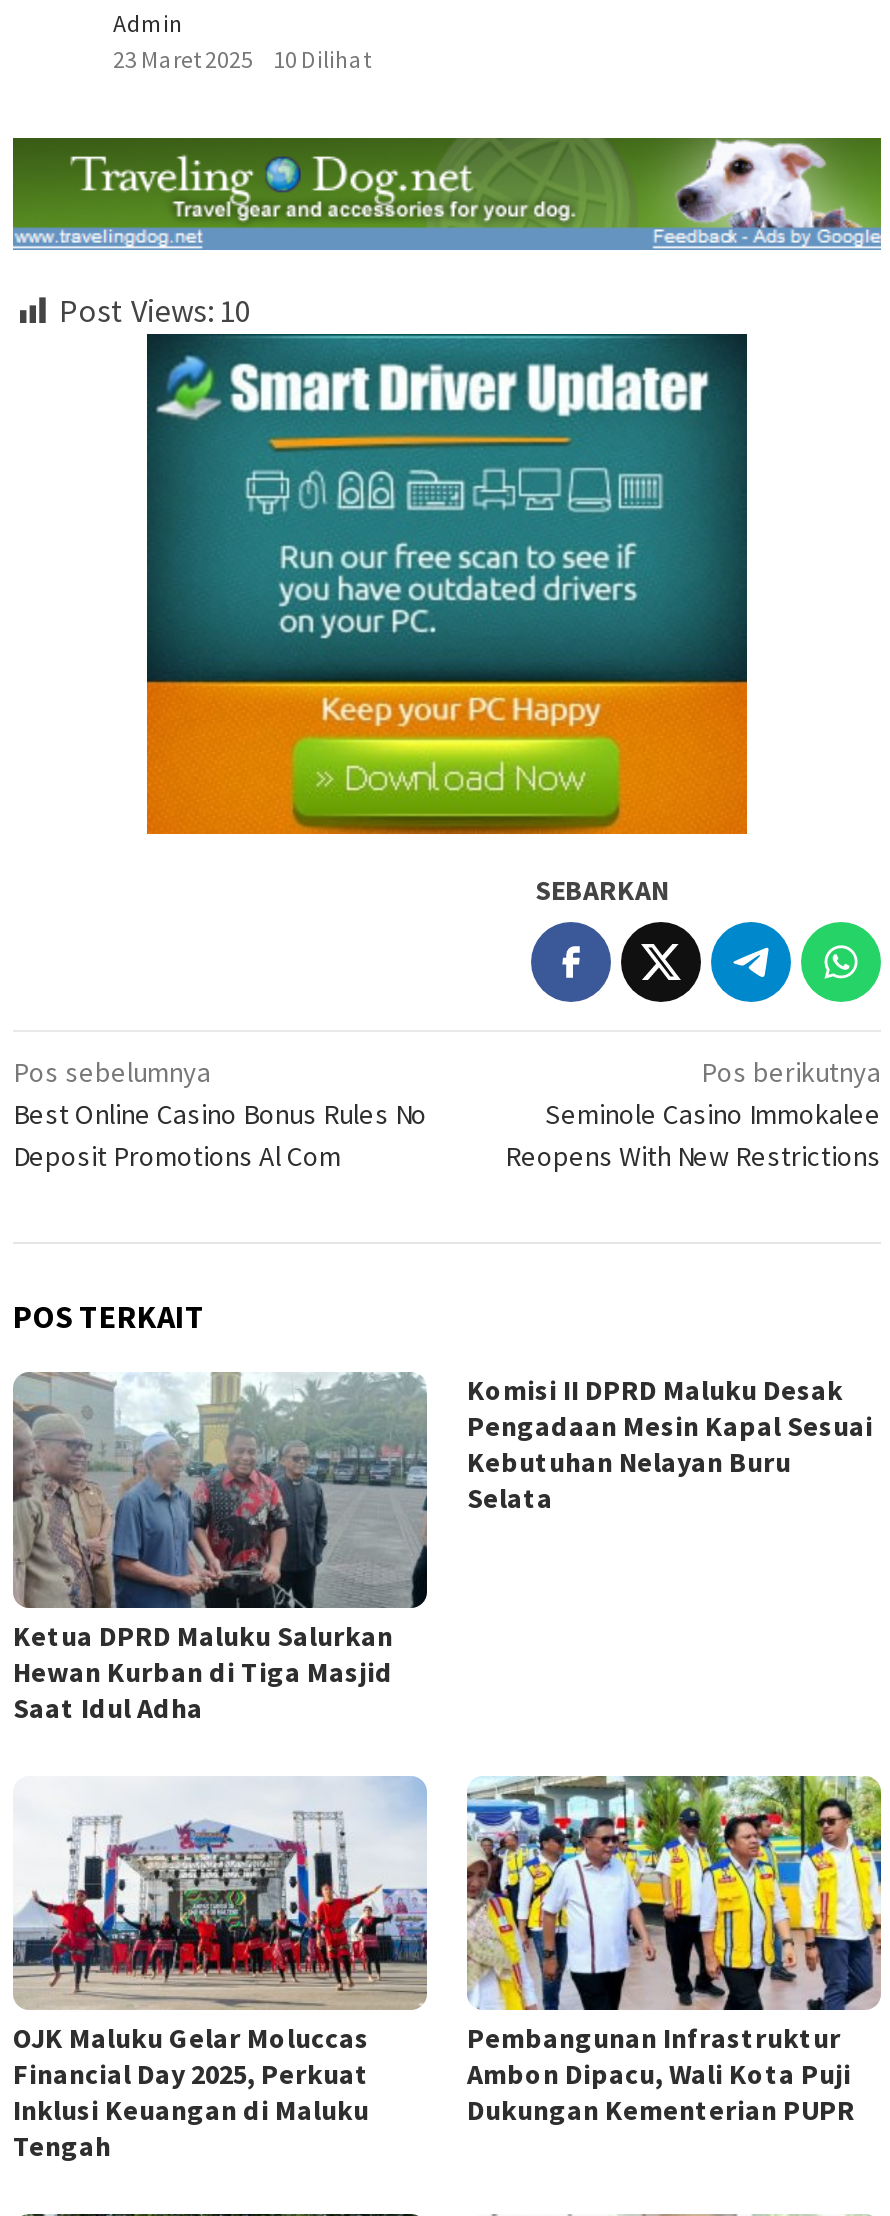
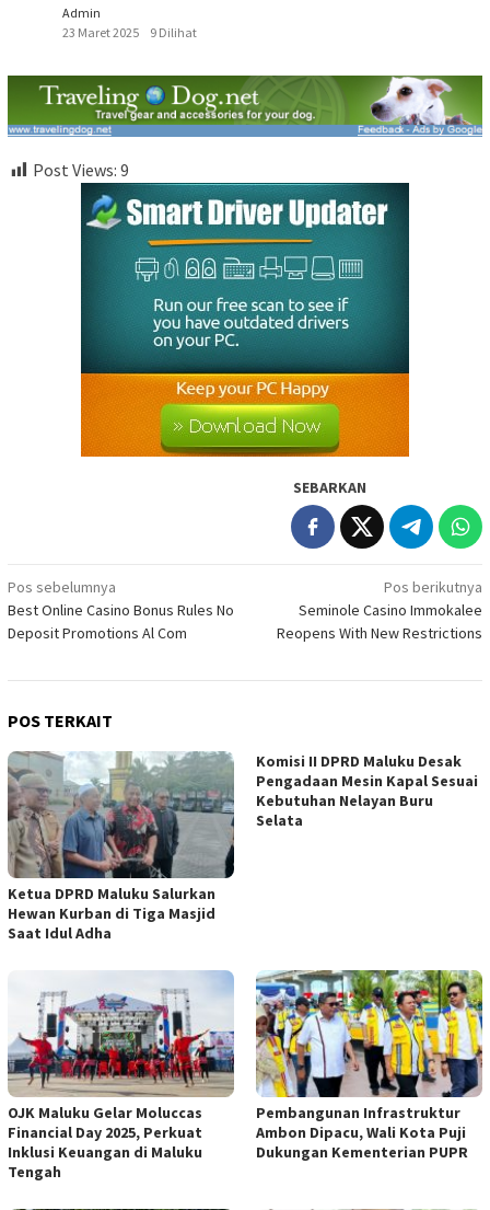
[113,45,371,75] 23 Maret 2025 10 Dilihat -> [62,25,197,41] 23 Maret 2025 9 Dilihat
[59,290,251,330] Post Views: 10 -> [33,159,129,181] Post Views: 9

